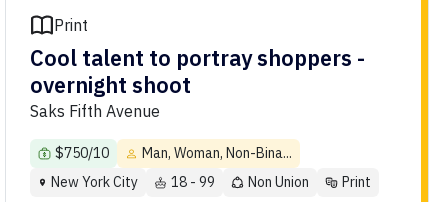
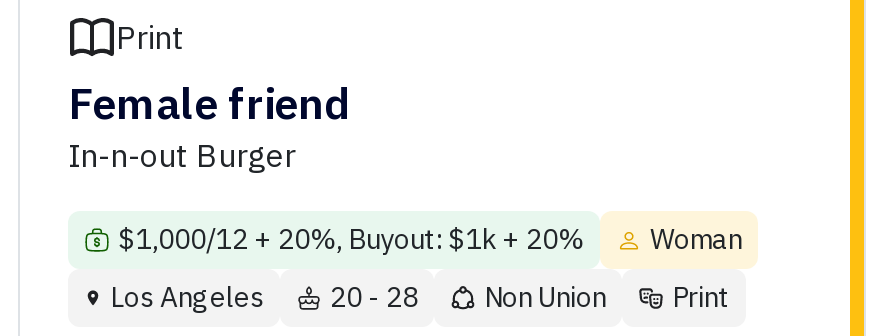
[30,44,365,121] Cool talent to portray shoppers - | overnight shoot | Saks Fifth Avenue -> [68,75,352,175] Female friend | In-n-out Burger
[55,144,292,162] $750/10 | Man, Woman, Non-Bina... -> [118,221,742,257] $1,000/12 + 20%, Buyout: $1k + 20% | Woman
[51,173,215,191] New York City | 18 - 99 -> [110,279,418,315] Los Angeles | 20 - 28

